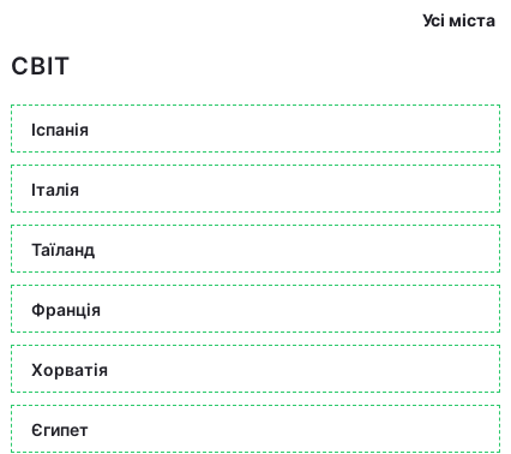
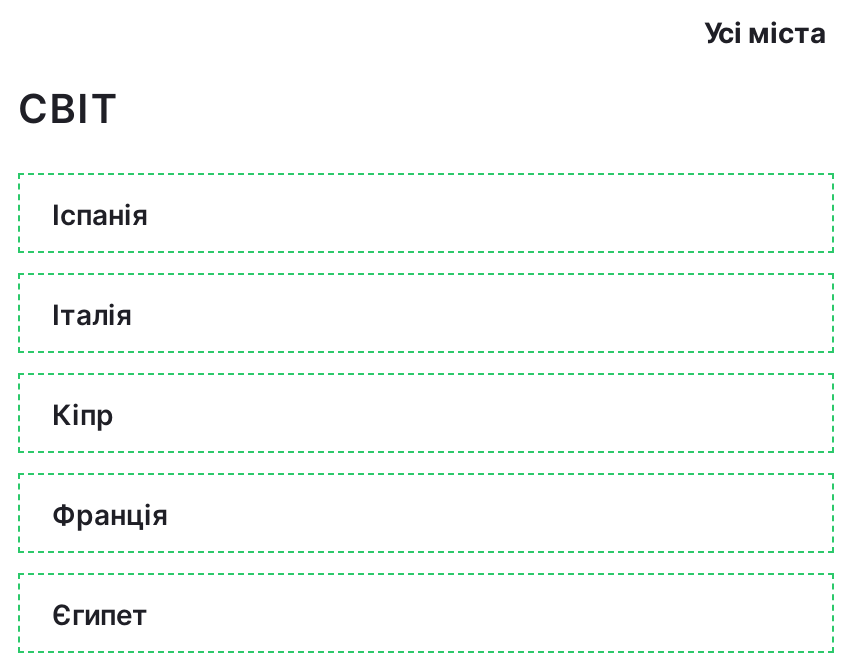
[31,238,95,259] Таїланд -> [52,396,114,430] Кіпр
[31,359,108,379] Хорватія -> none

